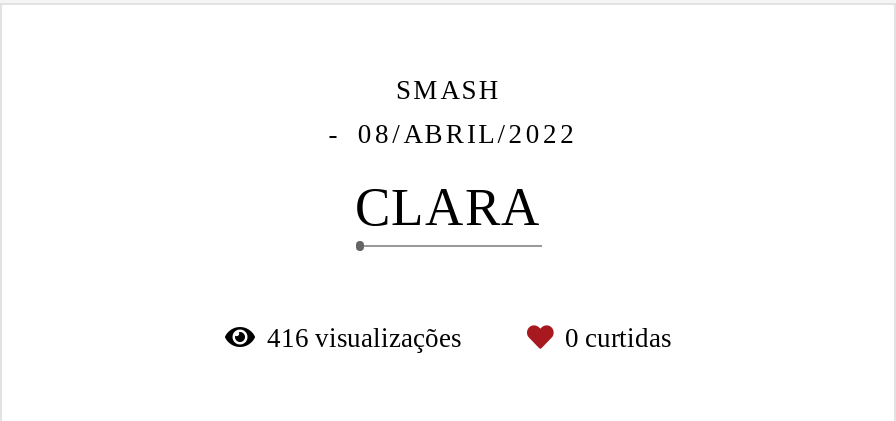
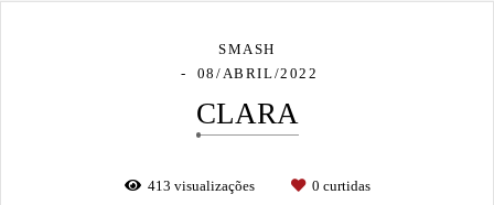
[267,322,467,352] 416 visualizações -> [147,177,257,194] 413 visualizações

